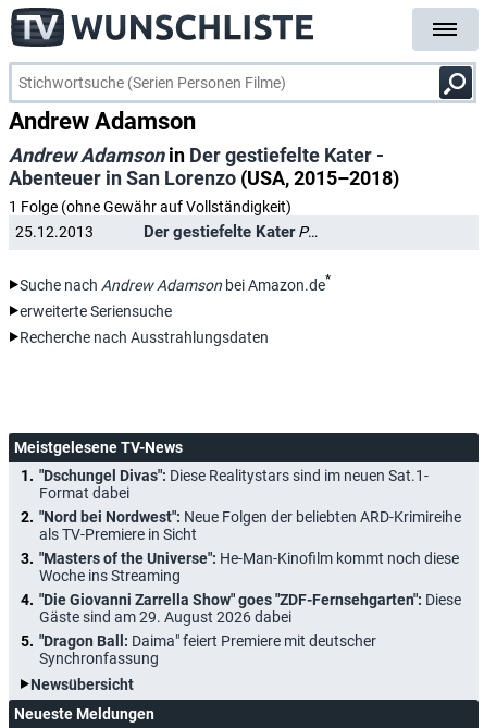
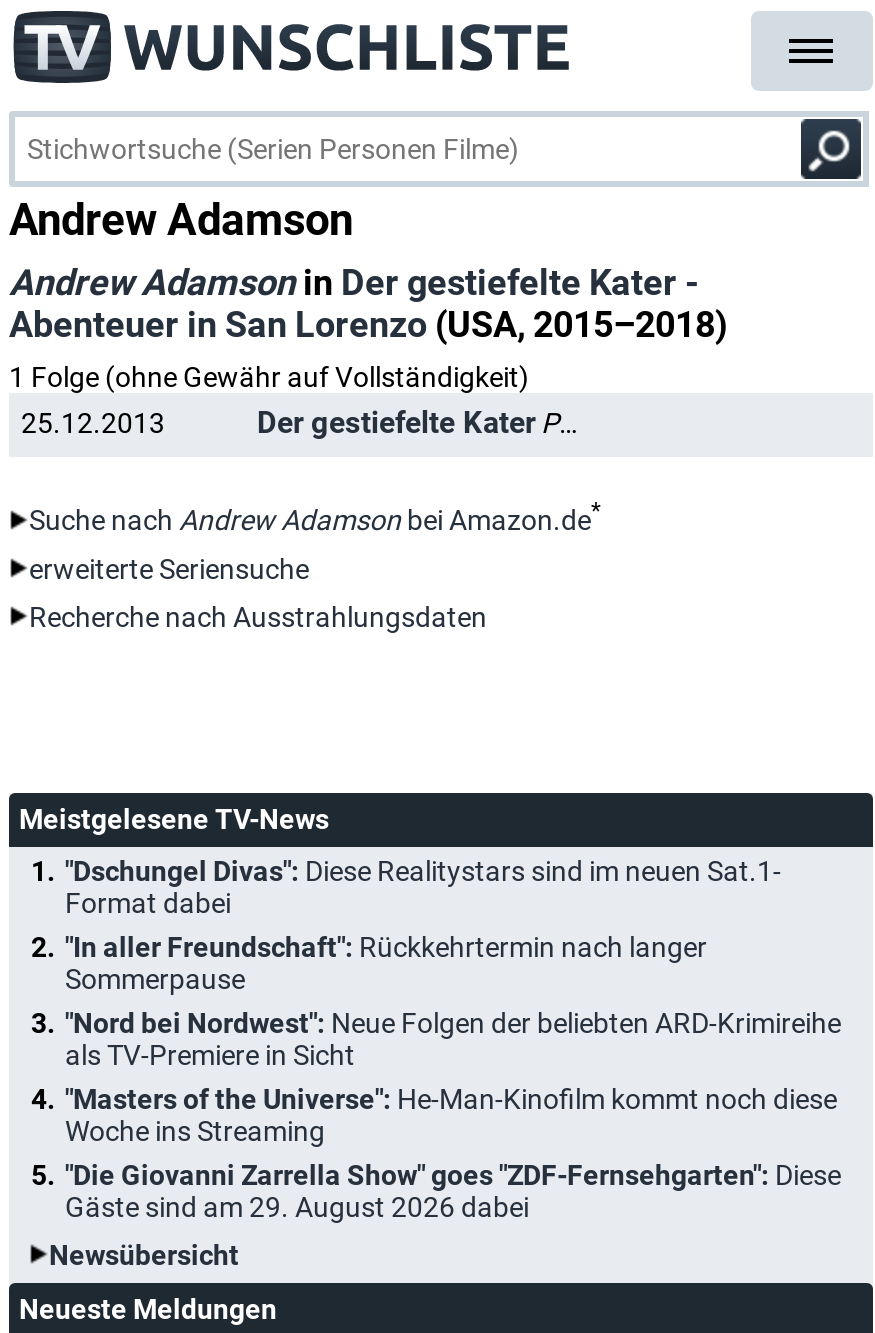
none -> [65,930,707,994] "In aller Freundschaft": Rückkehrtermin nach langer | Sommerpause
moved [39,508,461,625] -> [65,1006,841,1222]: "Nord bei Nordwest": Neue Folgen der beliebten ARD-Krimireihe | als TV-Premiere in Sicht | "Masters of the Universe": He-Man-Kinofilm kommt noch diese | Woche ins Streaming | "Die Giovanni Zarrella Show" goes "ZDF-Fernsehgarten": Diese | Gäste sind am 29. August 2026 dabei
[39,632,376,667] "Dragon Ball: Daima" feiert Premiere mit deutscher | Synchronfassung -> none

